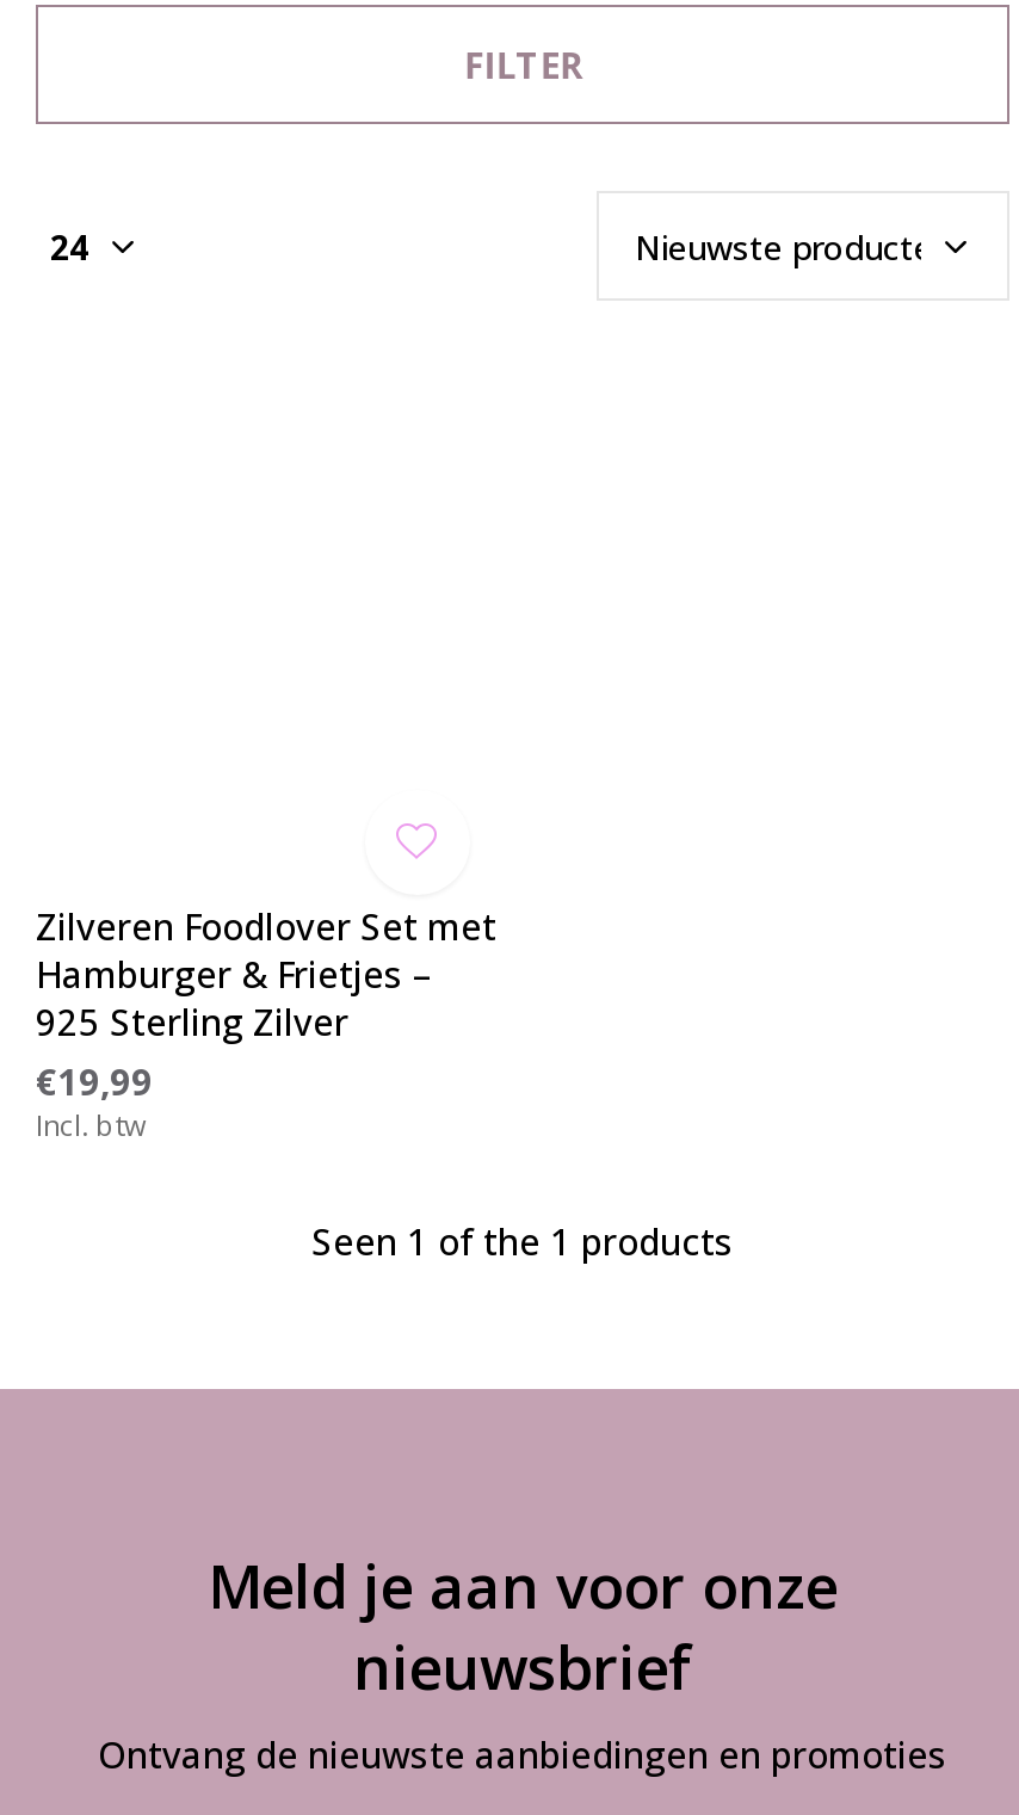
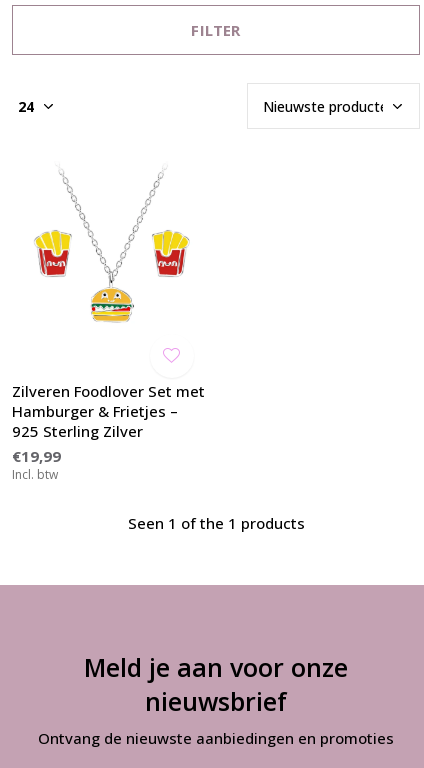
none -> [34,172,190,323] [image]

